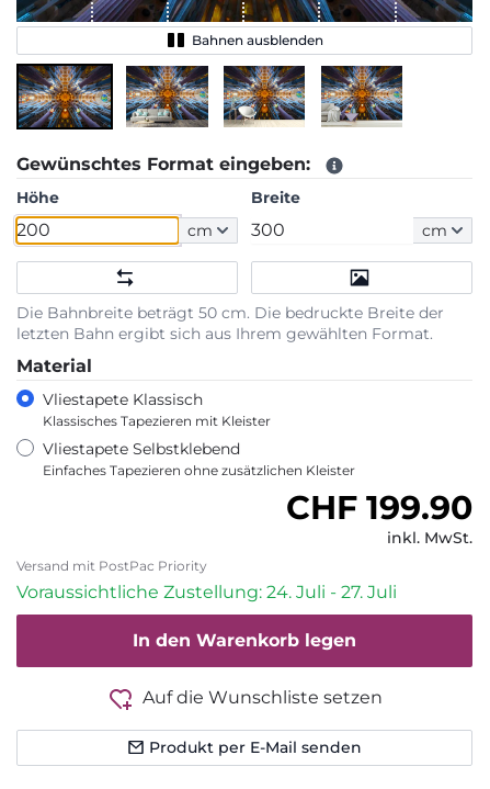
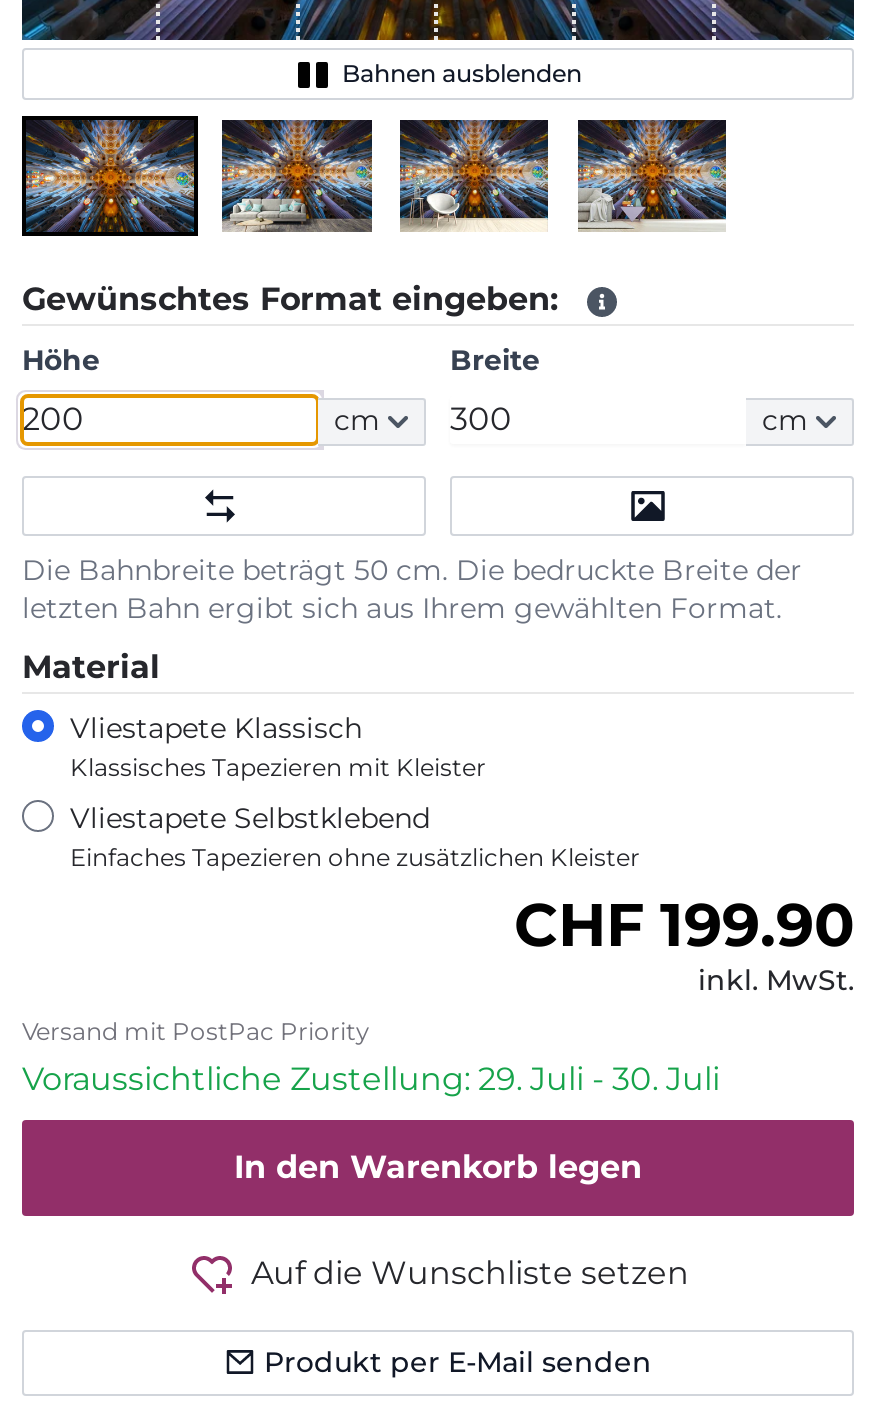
[16,582,397,602] Voraussichtliche Zustellung: 24. Juli - 27. Juli -> [22,1060,720,1098] Voraussichtliche Zustellung: 29. Juli - 30. Juli

